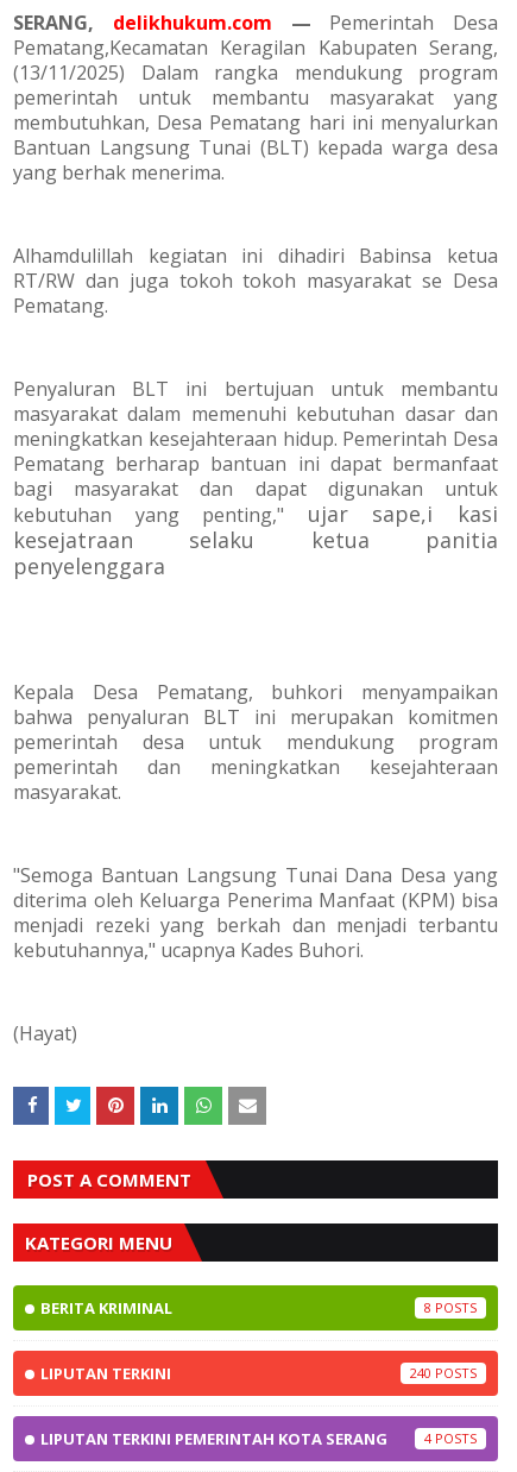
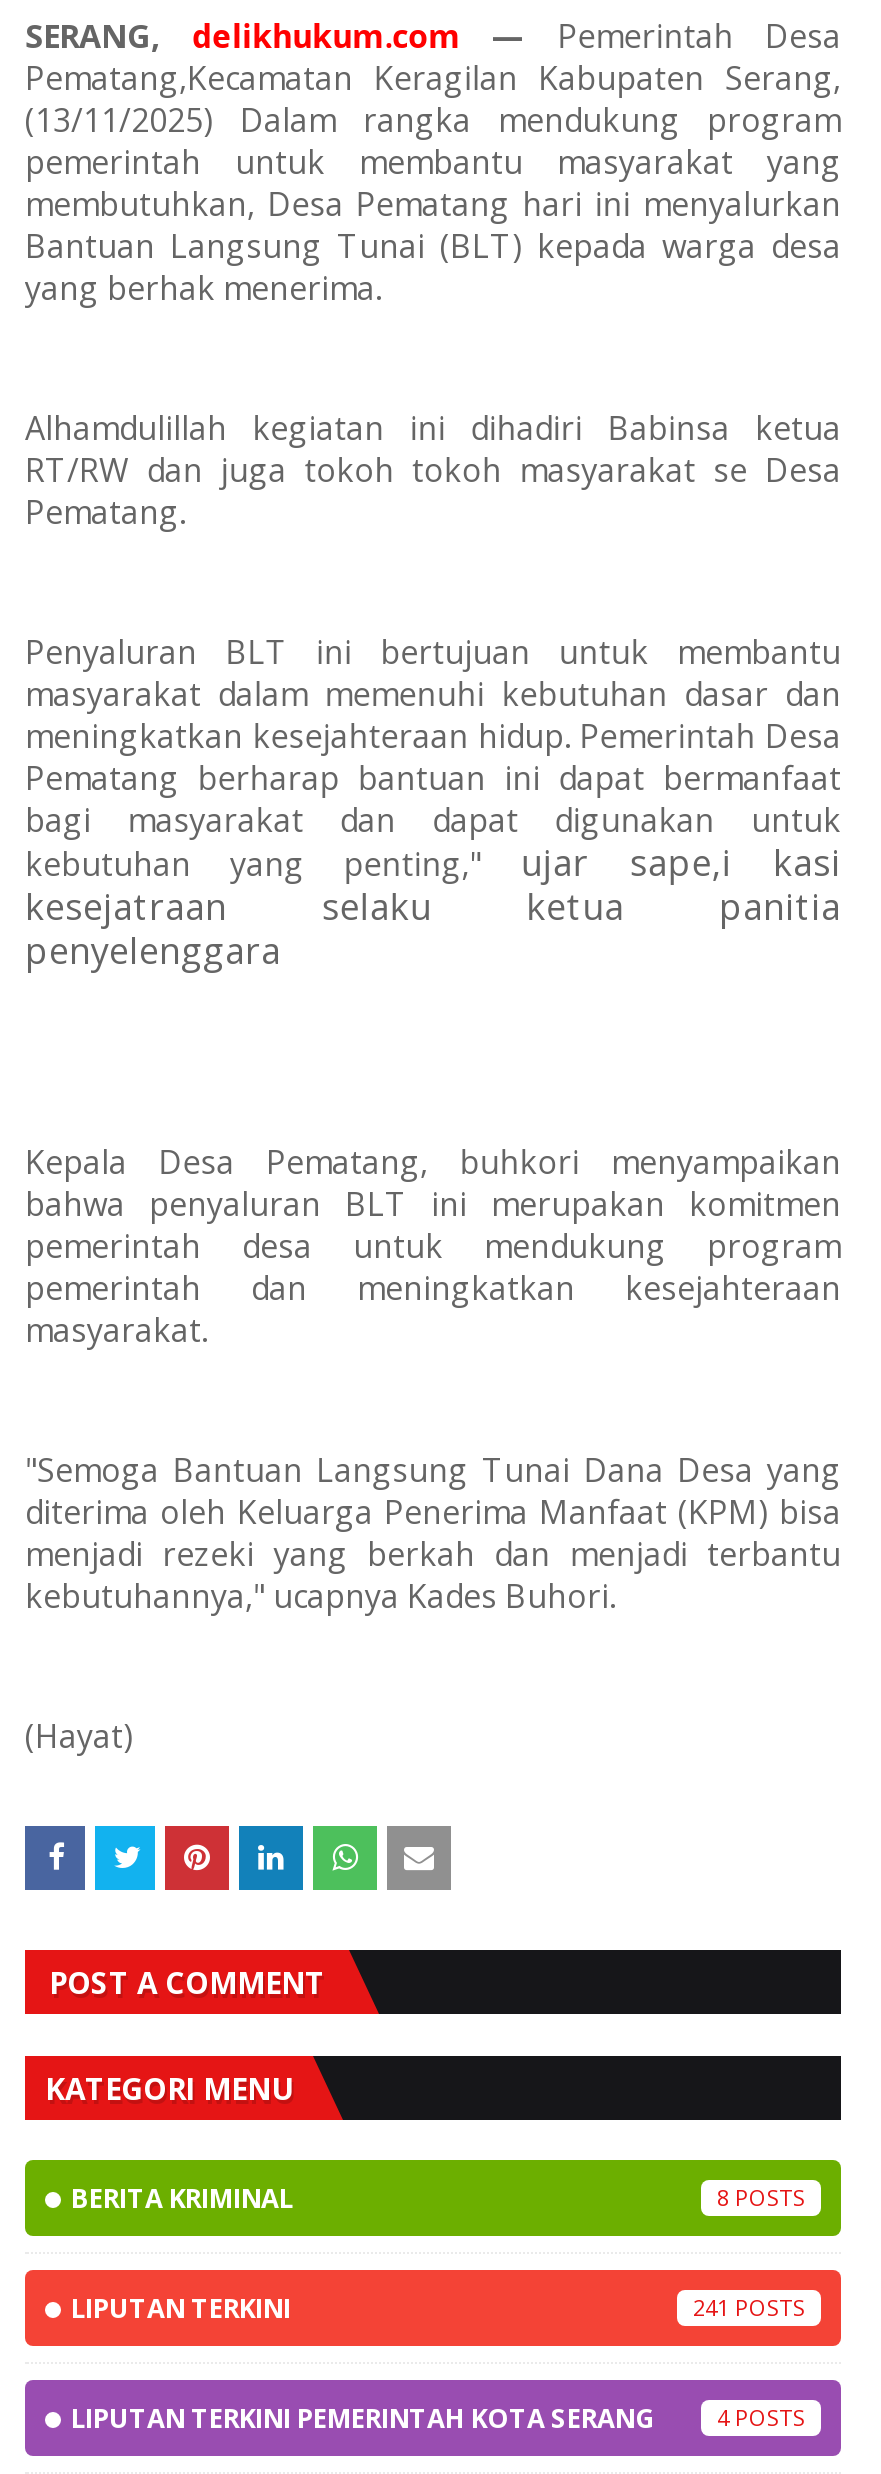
[410,1364,431,1382] 240 -> [693,2293,729,2323] 241

